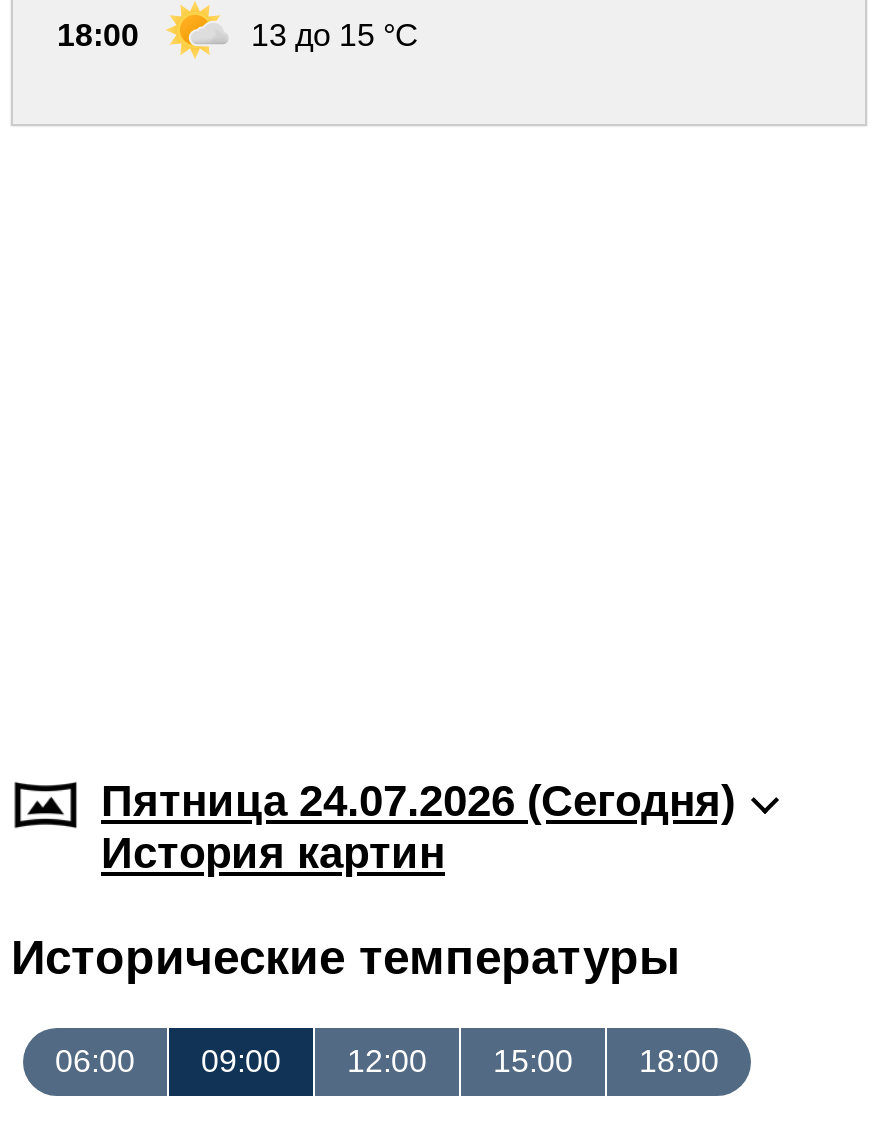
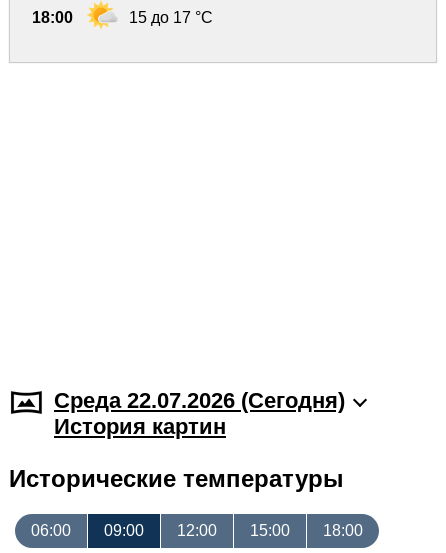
[251,18,419,52] 13 до 15 °C -> [129,9,213,26] 15 до 17 °C
[101,776,735,826] Пятница 24.07.2026 (Cегодня) -> [54,388,345,413] Среда 22.07.2026 (Cегодня)

